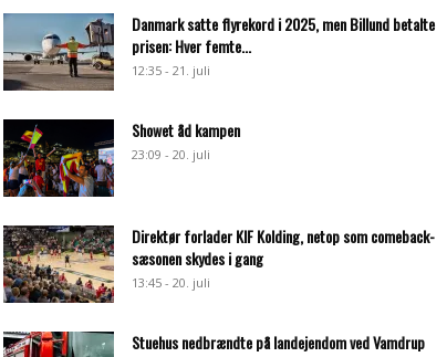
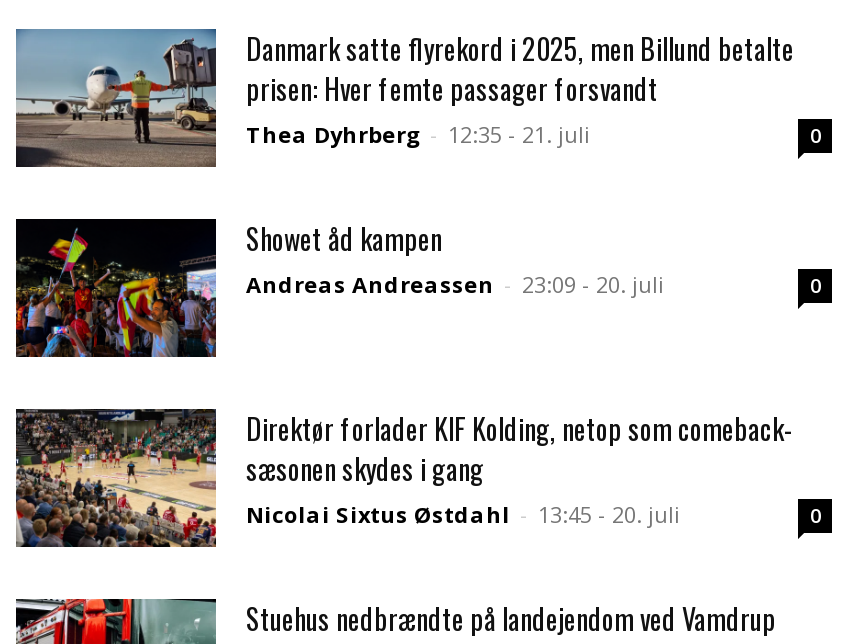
[132,34,251,79] prisen: Hver femte... | 12:35 - 21. juli -> [246,66,822,148] prisen: Hver femte passager forsvandt | Thea Dyhrberg - 12:35 - 21. juli | 0
[132,146,210,163] 23:09 - 20. juli -> [246,268,822,298] Andreas Andreassen - 23:09 - 20. juli | 0
[132,274,210,291] 13:45 - 20. juli -> [246,498,822,528] Nicolai Sixtus Østdahl - 13:45 - 20. juli | 0

